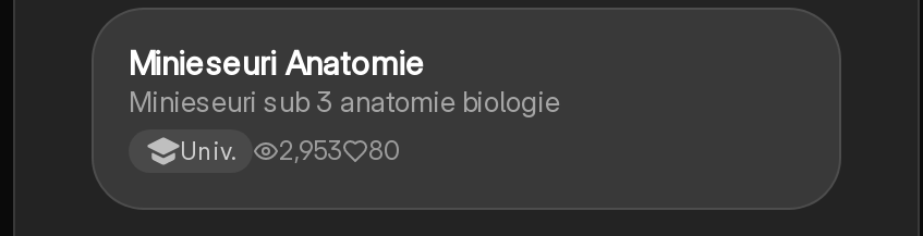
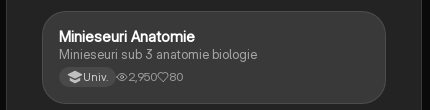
[181,134,399,167] Univ. 2,953 80 -> [83,69,183,84] Univ. 2,950 80

